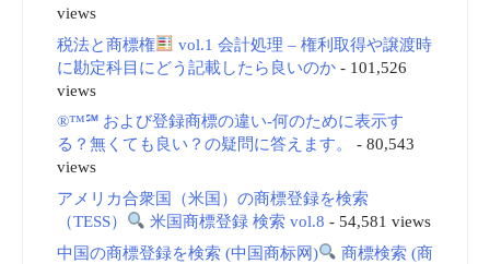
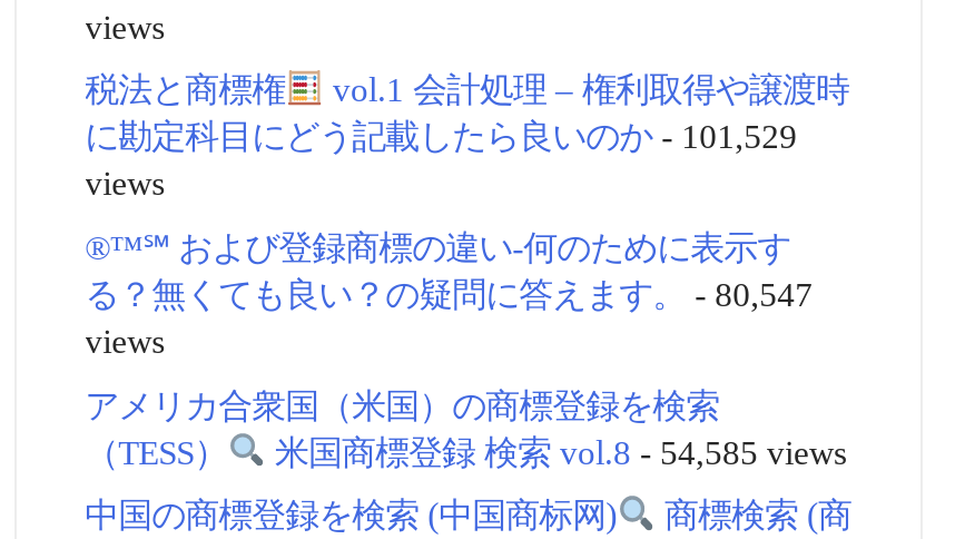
[56,58,406,76] に勘定科目にどう記載したら良いのか- 101,526 -> [85,118,797,155] に勘定科目にどう記載したら良いのか- 101,529
[56,135,414,153] る？無くても良い？の疑問に答えます。- 80,543 -> [85,275,813,313] る？無くても良い？の疑問に答えます。- 80,547
[145,212,431,230] 米国商標登録 検索 vol.8 - 54,581 views -> [266,432,847,470] 米国商標登録 検索 vol.8 - 54,585 views

